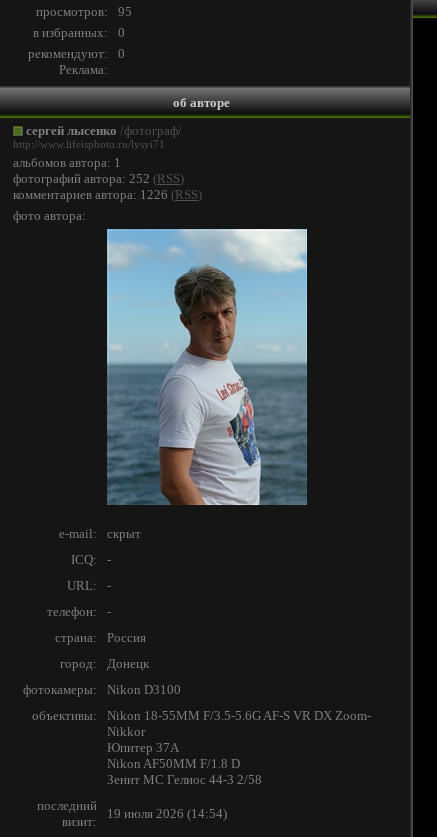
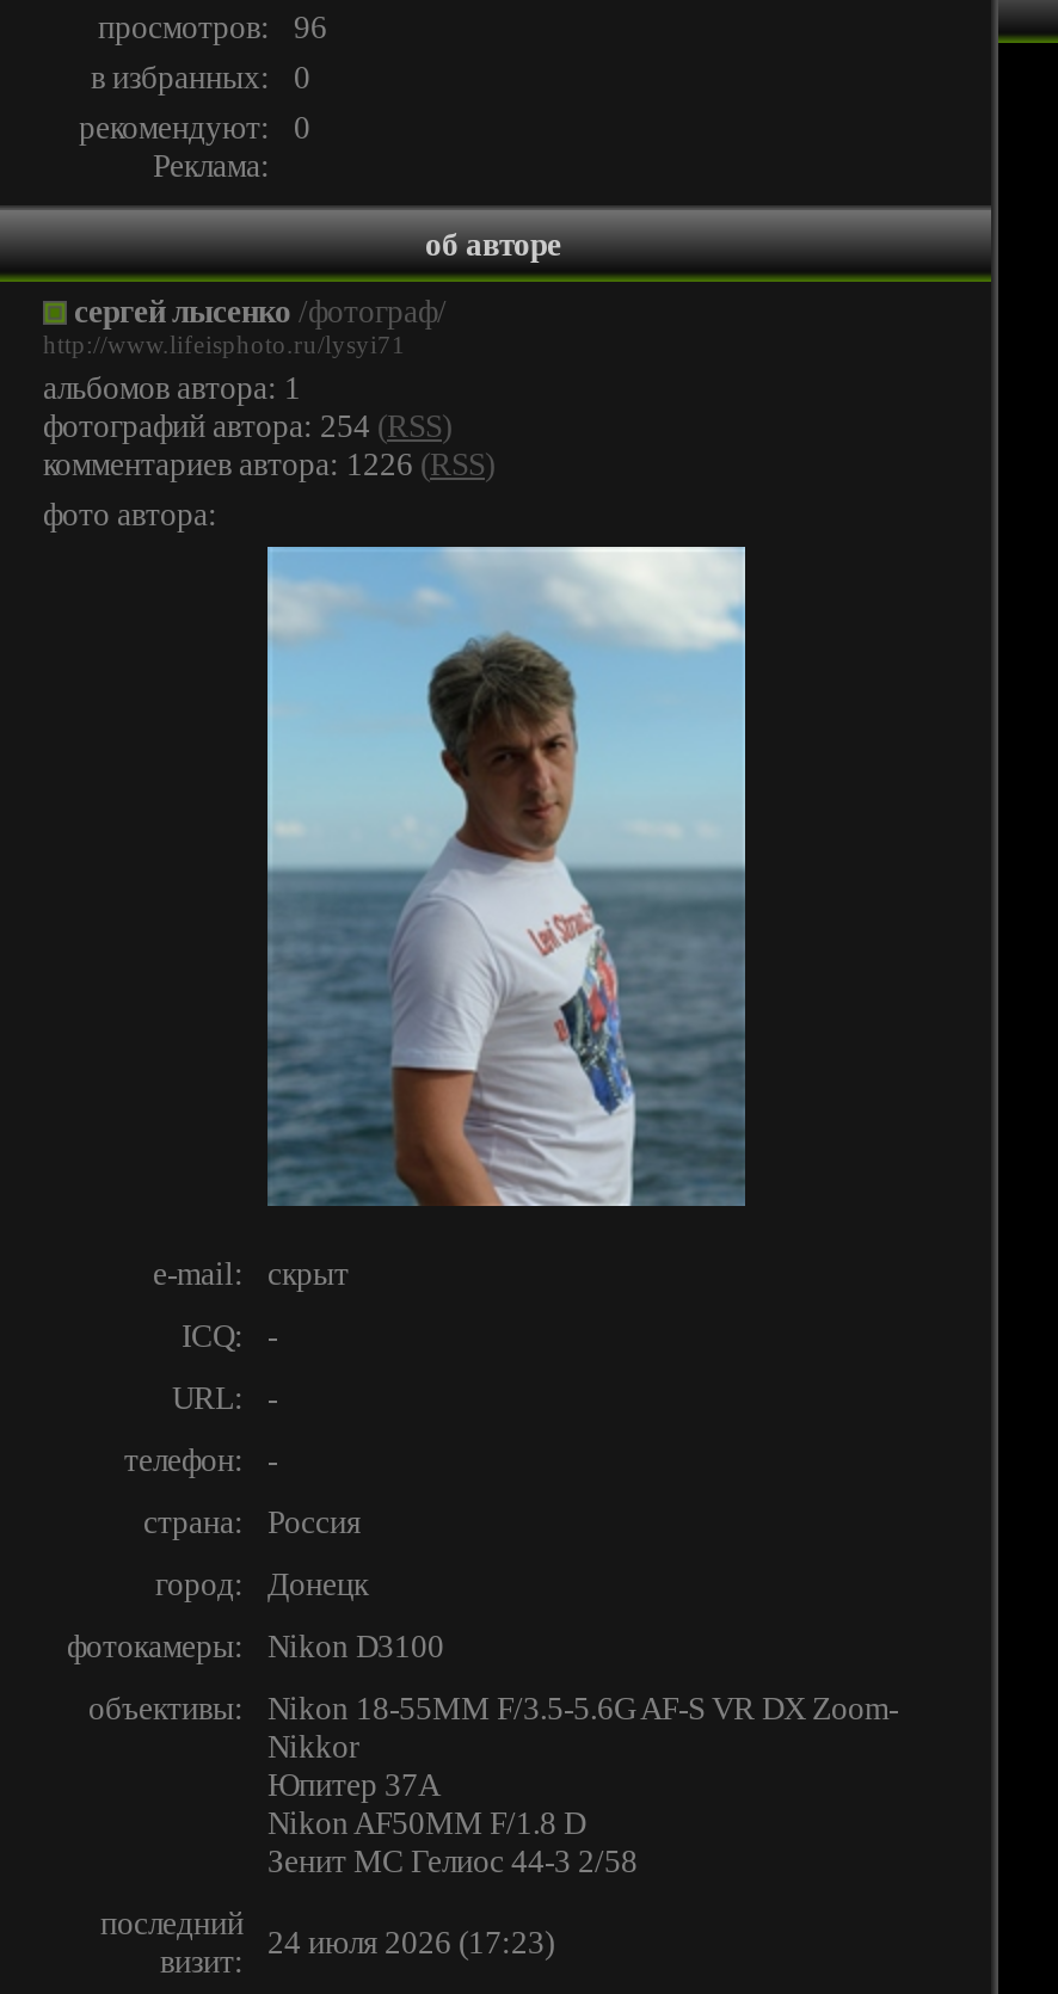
[36,4,132,19] просмотров: 95 -> [98,10,327,45] просмотров: 96
[13,171,184,186] фотографий автора: 252 (RSS) -> [43,408,451,444] фотографий автора: 254 (RSS)
[107,806,227,821] 19 июля 2026 (14:54) -> [267,1925,554,1961] 24 июля 2026 (17:23)

